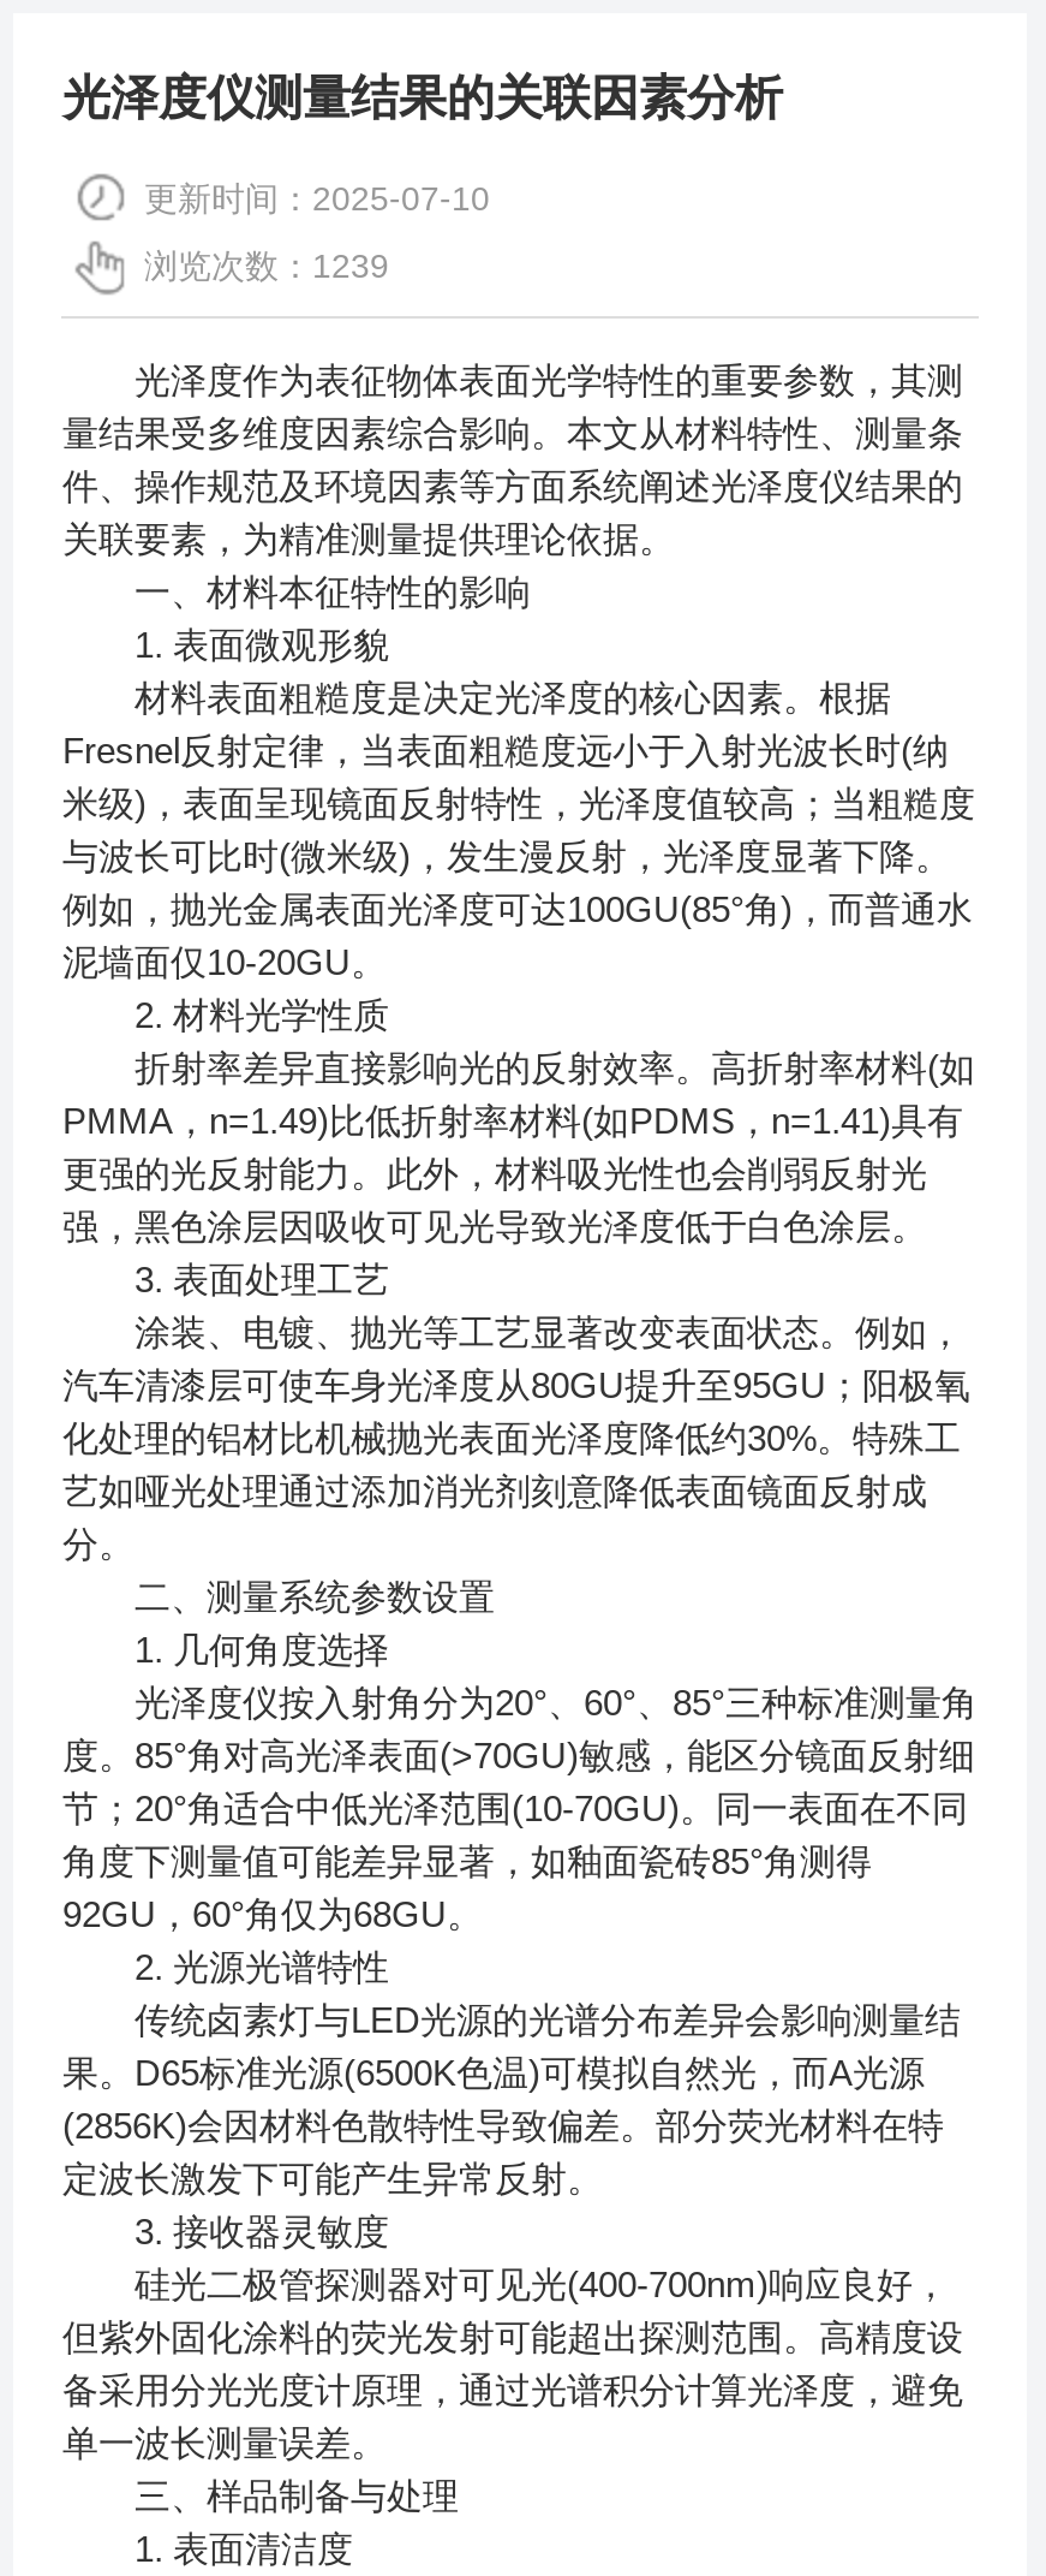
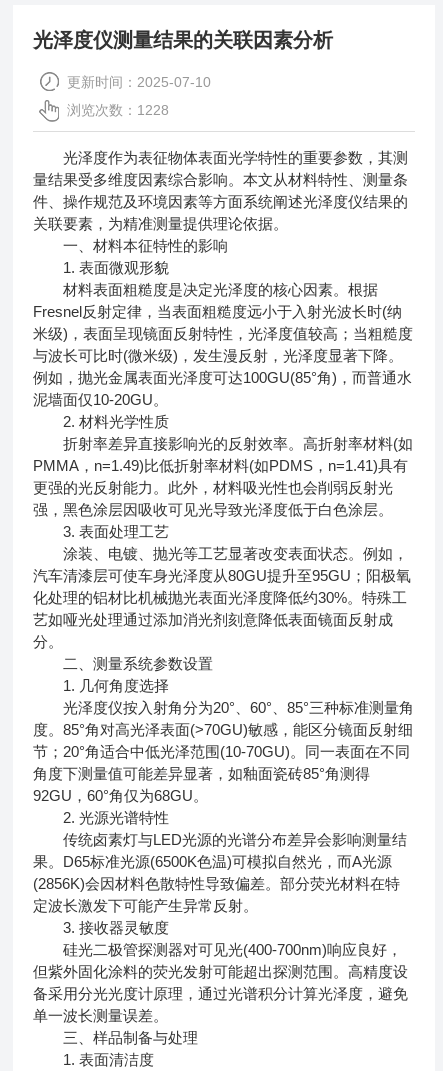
[144,245,389,284] 浏览次数：1239 -> [67,101,169,117] 浏览次数：1228

